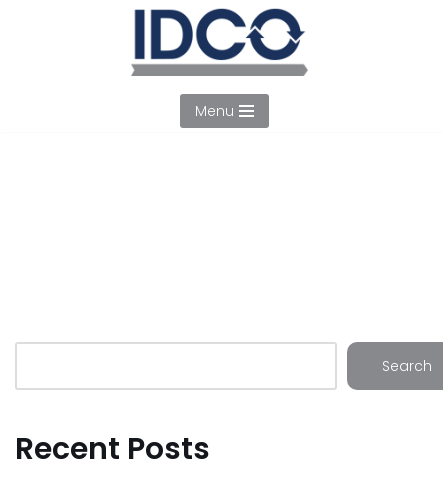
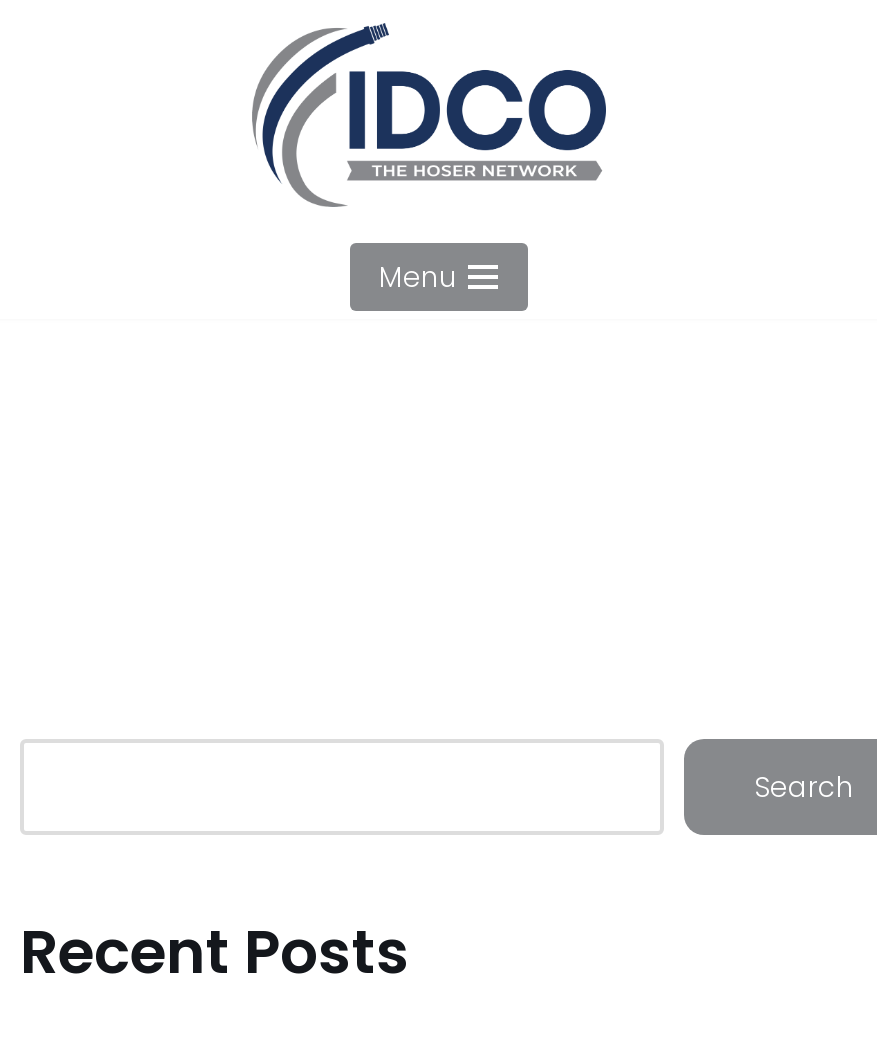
[131,8,308,77] [image] -> [250,21,608,207] [image]

